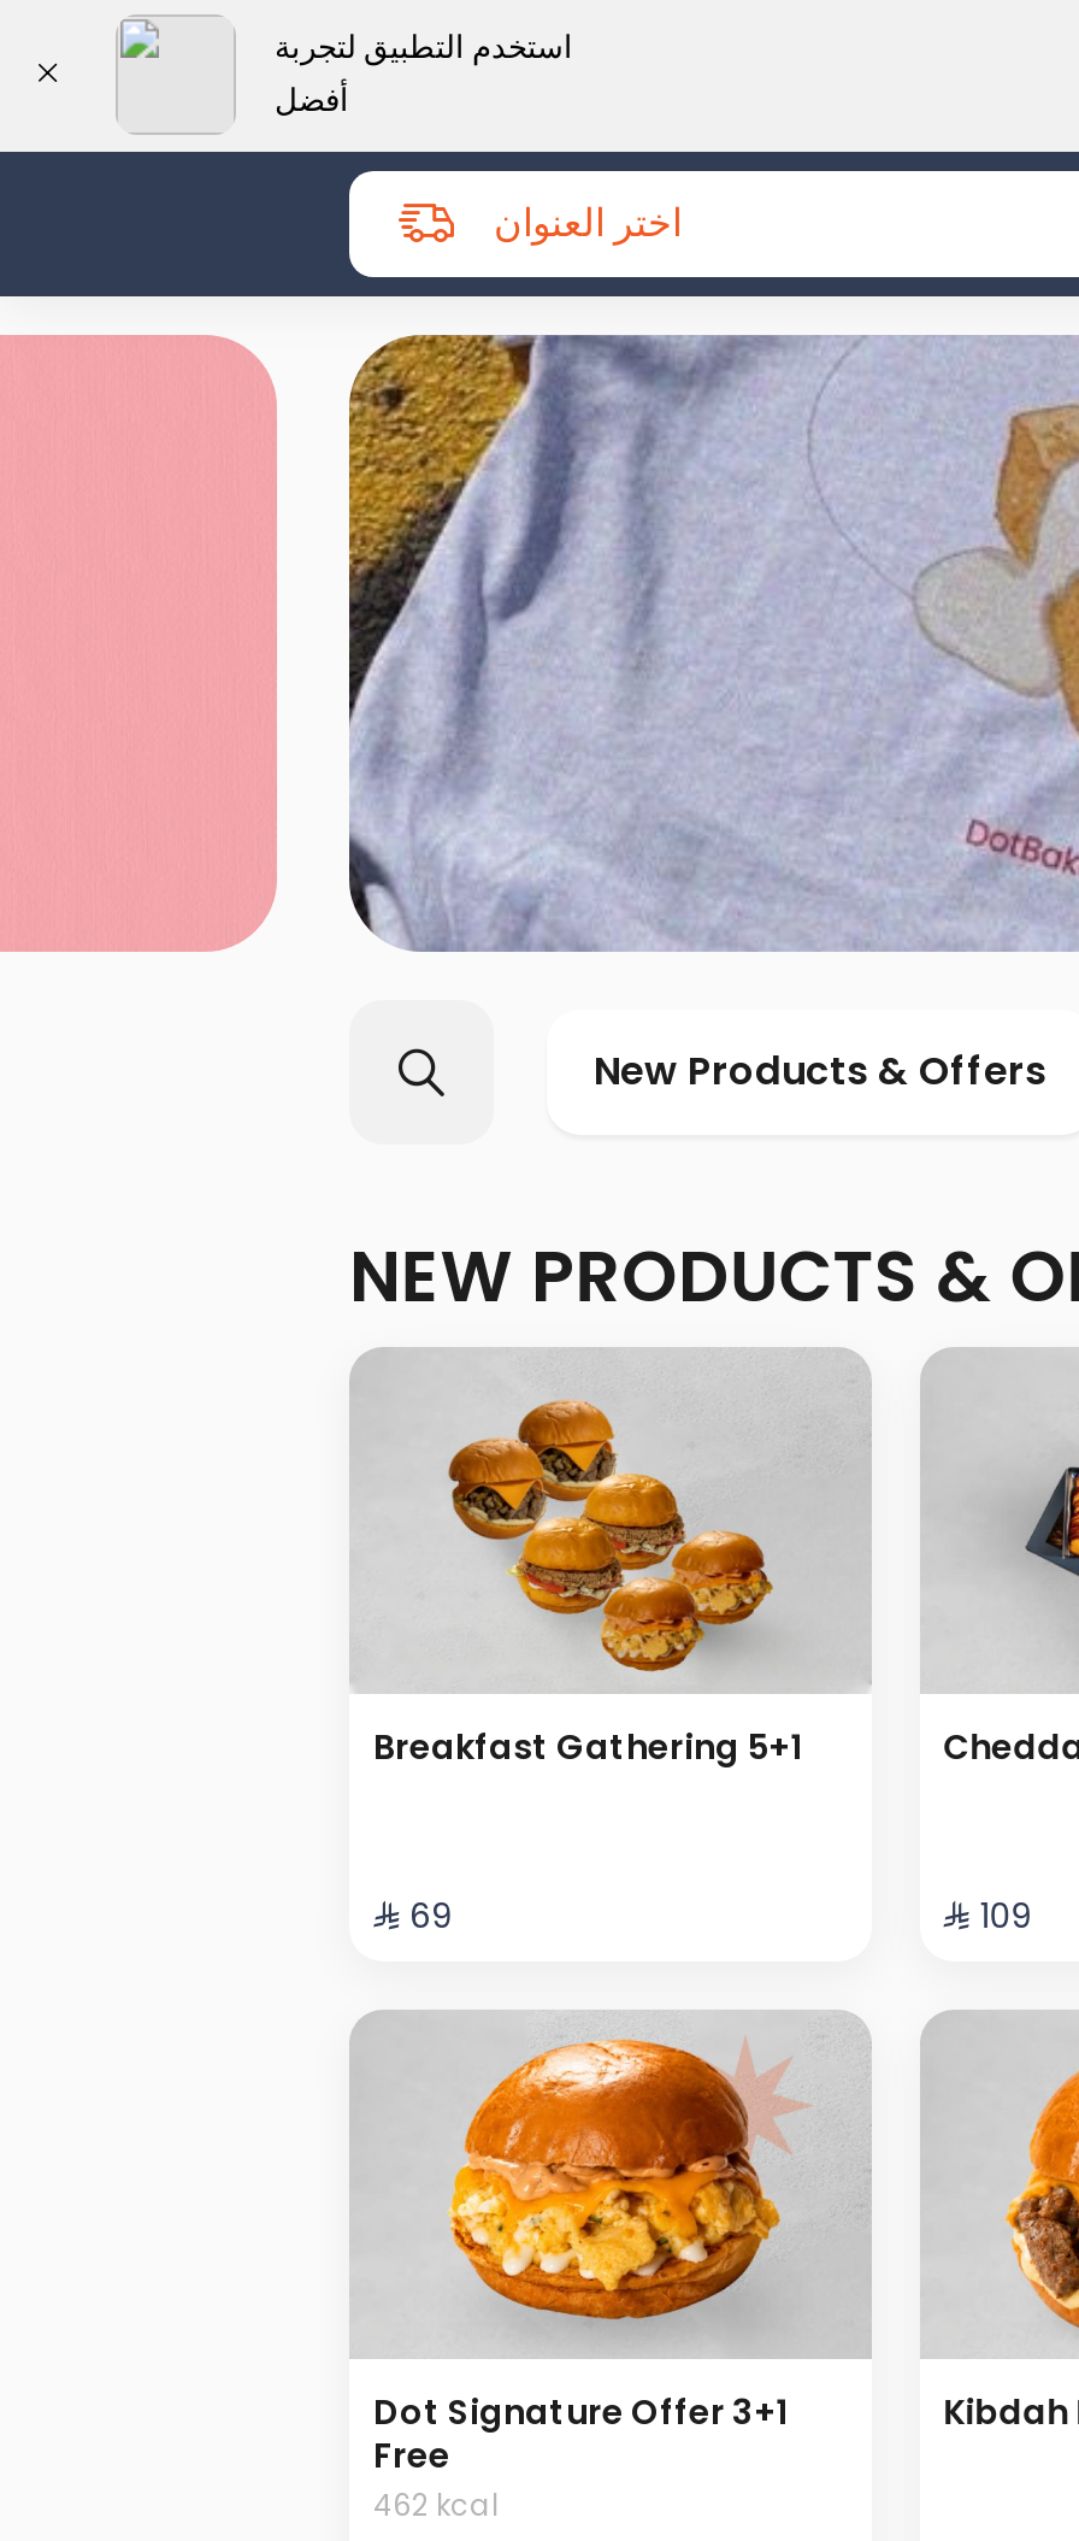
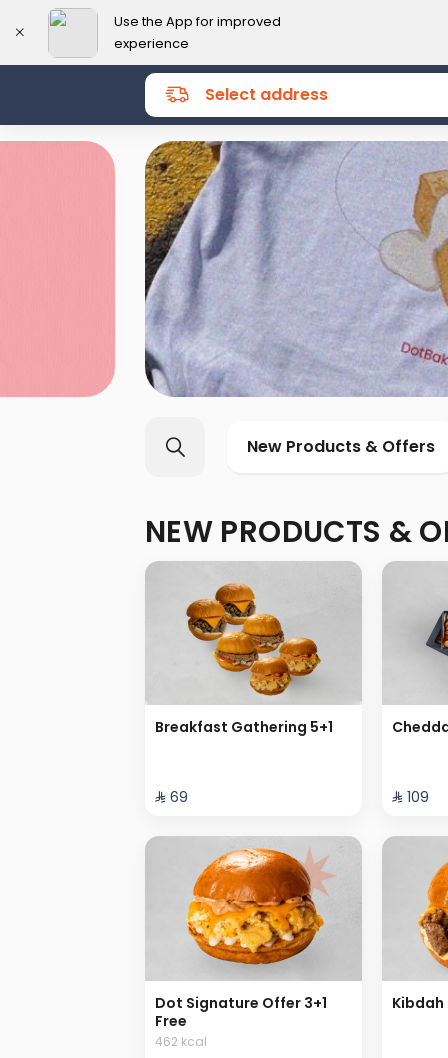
[275,23,573,122] استخدم التطبيق لتجربة | أفضل -> [114,11,281,52] Use the App for improved | experience
[494,195,682,251] اختر العنوان -> [205,83,328,106] Select address

